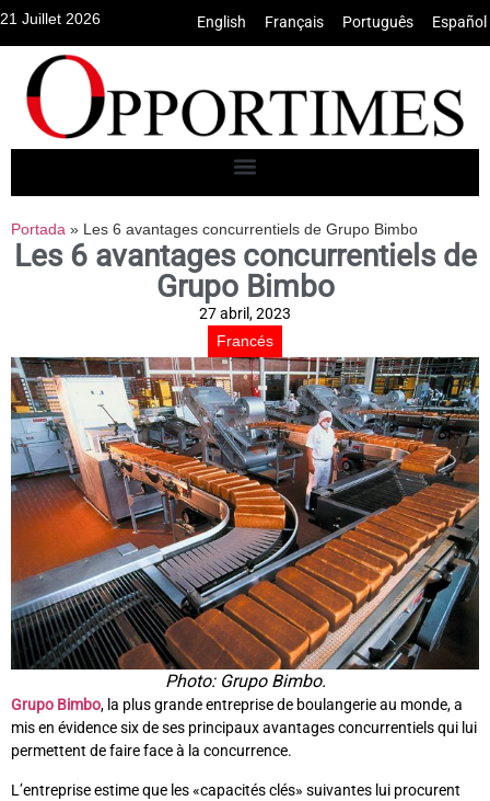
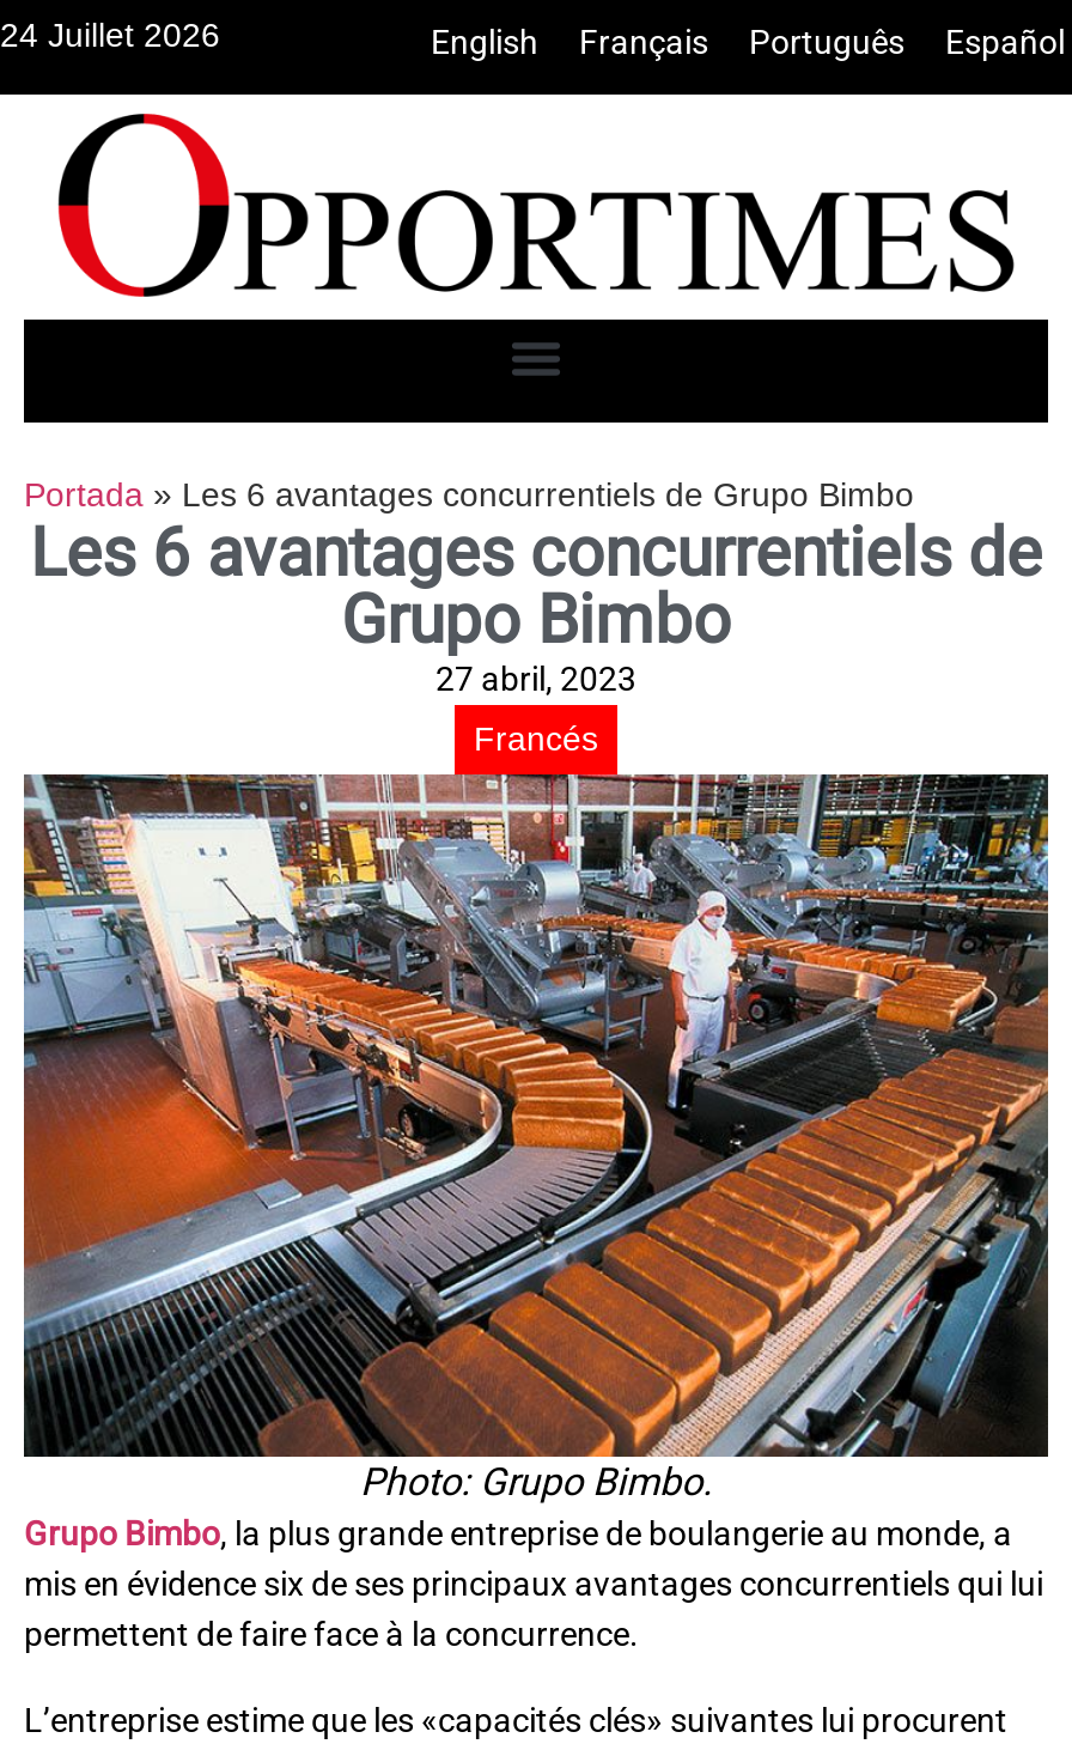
[0,10,101,27] 21 Juillet 2026 -> [0,16,220,54] 24 Juillet 2026

